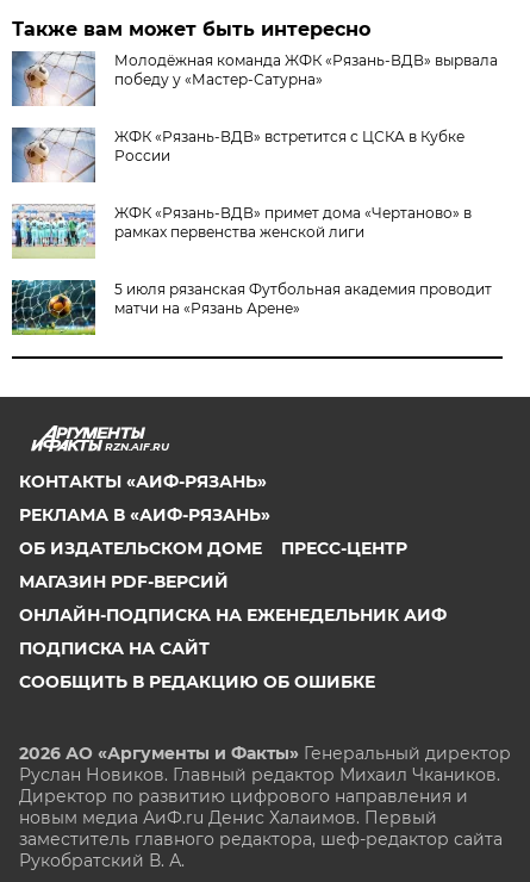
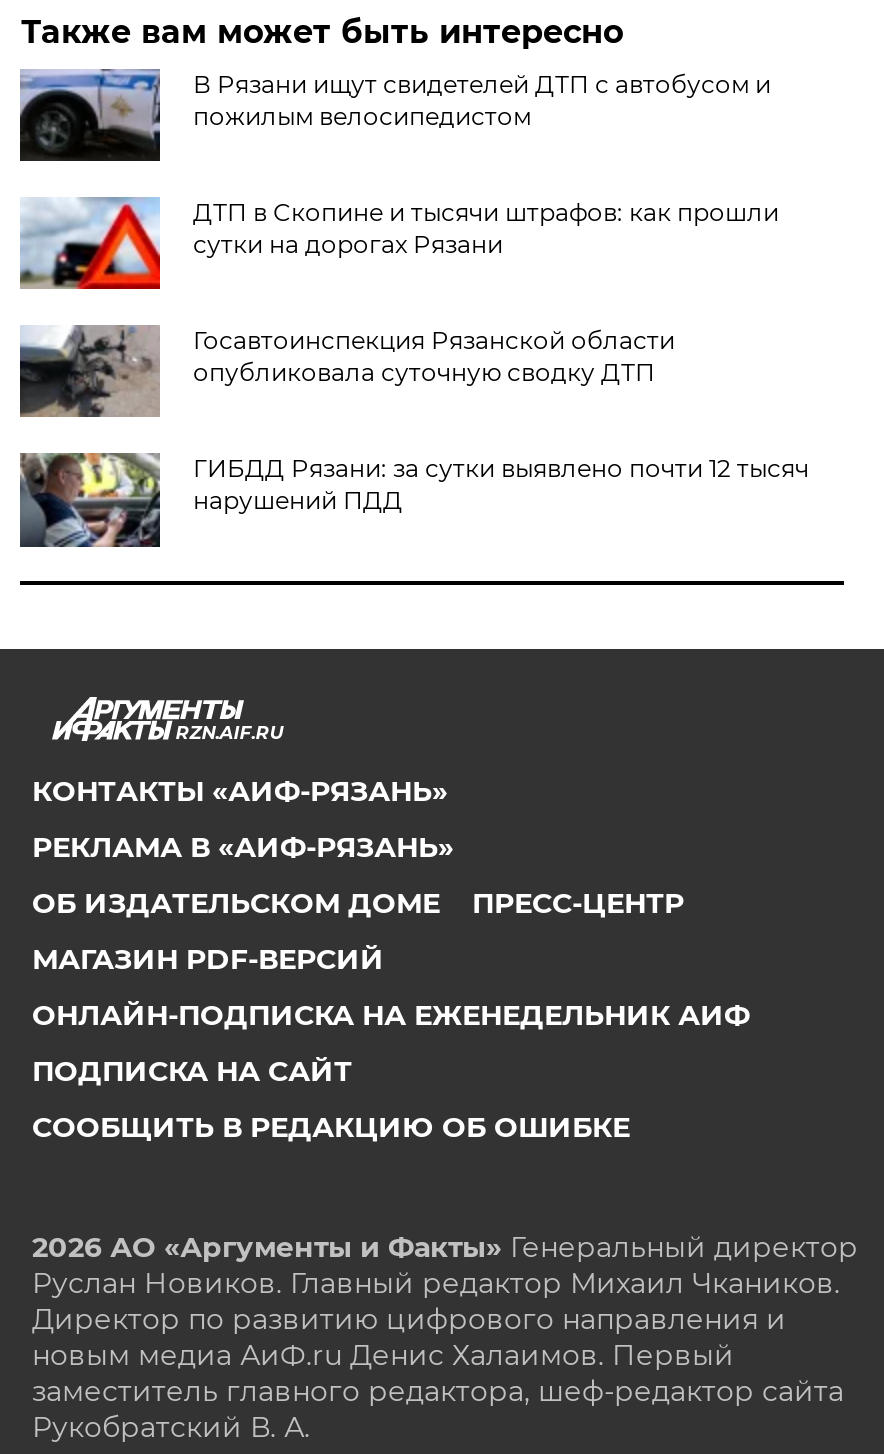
[11,51,498,107] [image] | Молодёжная команда ЖФК «Рязань-ВДВ» вырвала | победу у «Мастер-Сатурна» -> [18,69,771,163] [image] | В Рязани ищут свидетелей ДТП с автобусом и | пожилым велосипедистом
[11,126,465,184] [image] | ЖФК «Рязань-ВДВ» встретится с ЦСКА в Кубке | России -> [20,197,779,291] [image] | ДТП в Скопине и тысячи штрафов: как прошли | сутки на дорогах Рязани
[11,204,472,259] [image] | ЖФК «Рязань-ВДВ» примет дома «Чертаново» в | рамках первенства женской лиги -> [18,325,675,419] [image] | Госавтоинспекция Рязанской области | опубликовала суточную сводку ДТП
[11,279,492,336] [image] | 5 июля рязанская Футбольная академия проводит | матчи на «Рязань Арене» -> [18,451,809,549] [image] | ГИБДД Рязани: за сутки выявлено почти 12 тысяч | нарушений ПДД

